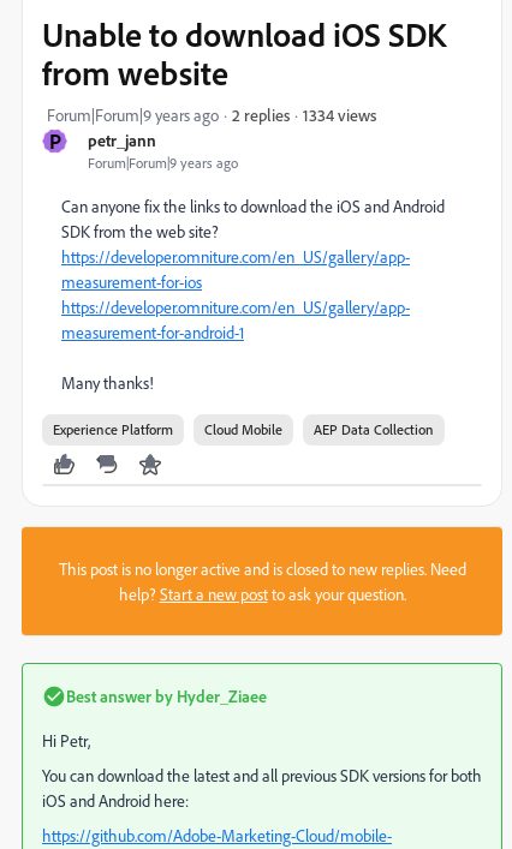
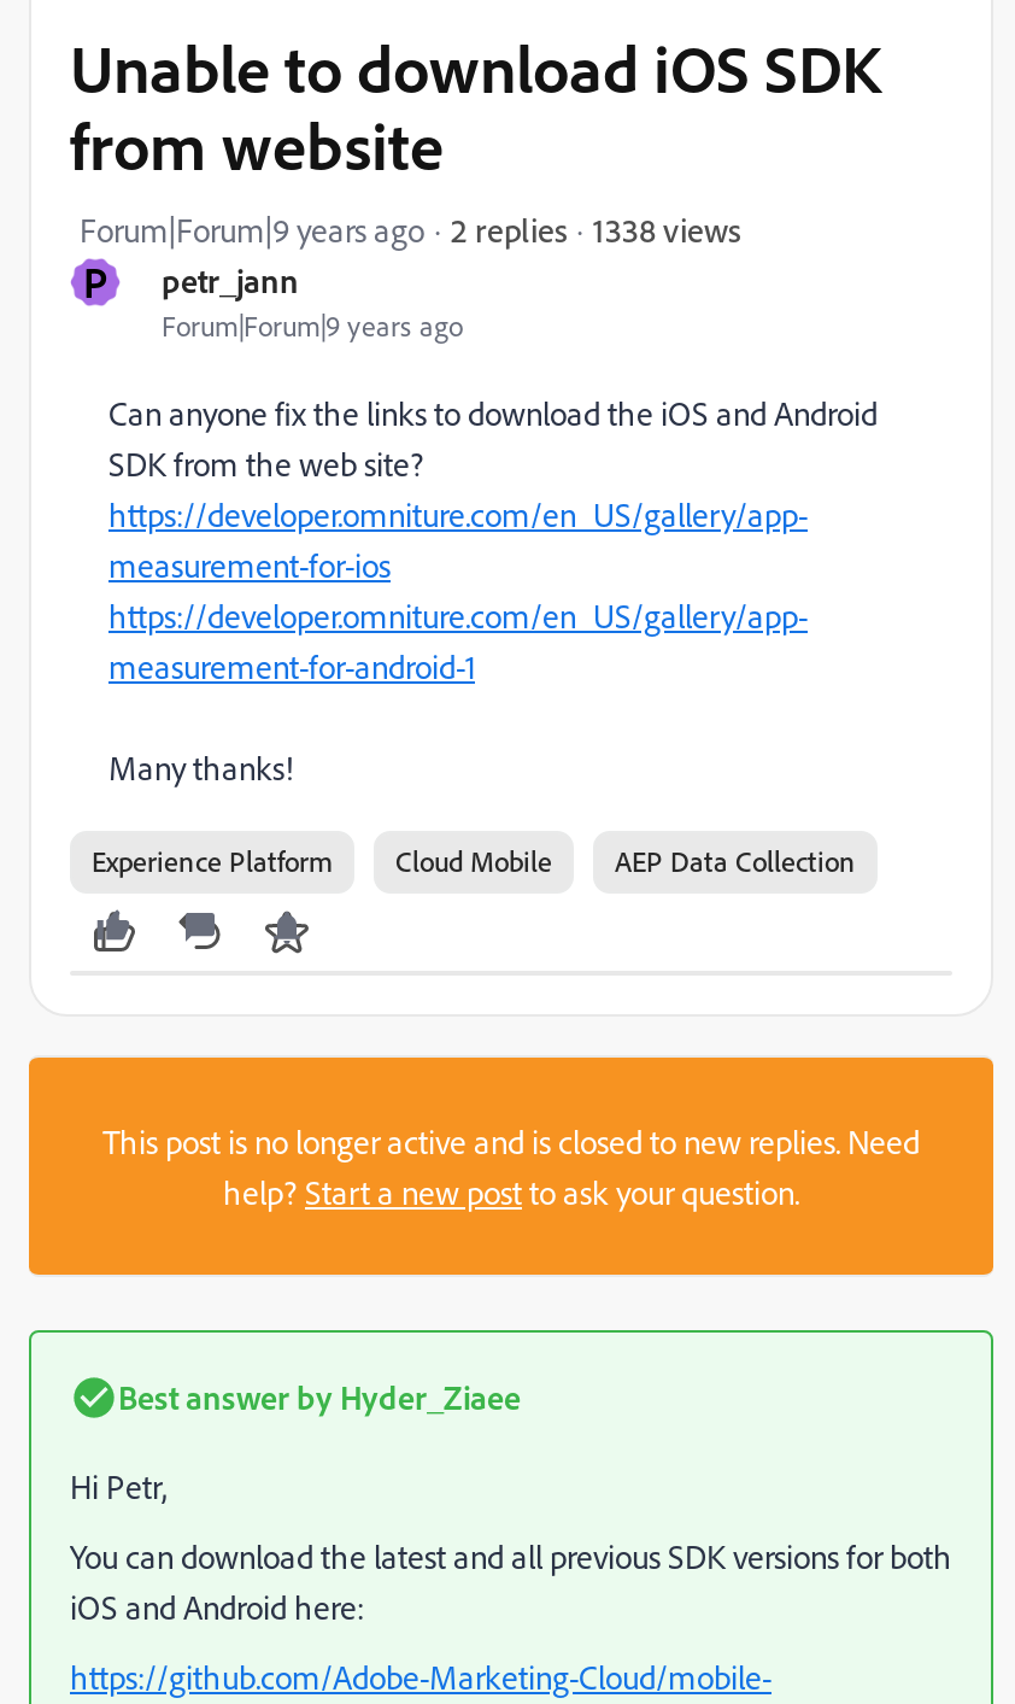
[303,104,376,124] 1334 views -> [593,207,740,248] 1338 views

